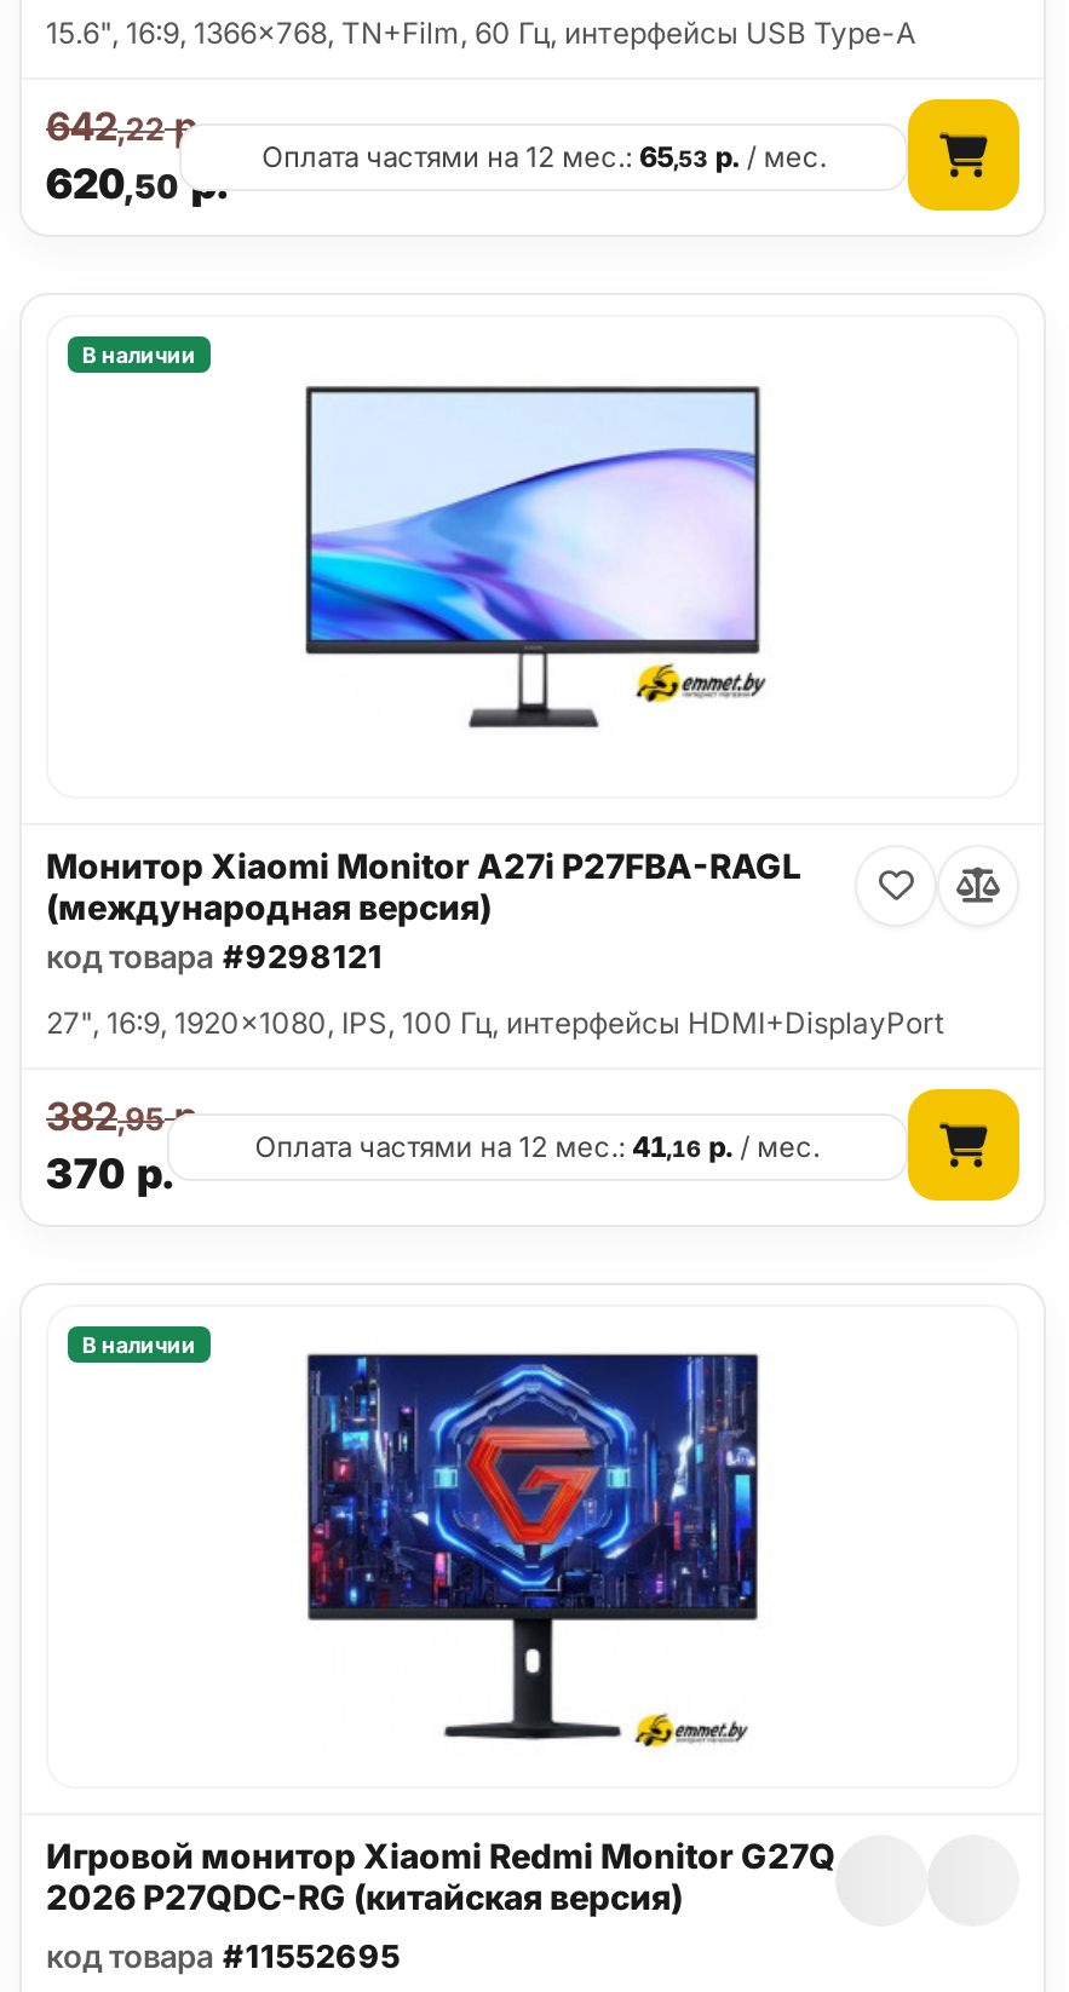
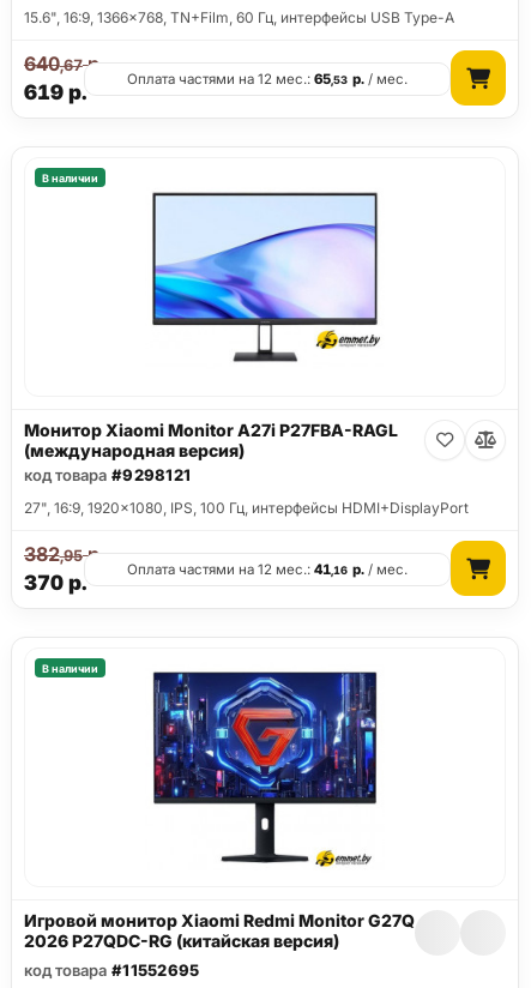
[46,103,207,151] 642,22р. -> [24,52,104,76] 640,67р.
[46,161,229,209] 620,50 р. -> [24,81,88,105] 619 р.

